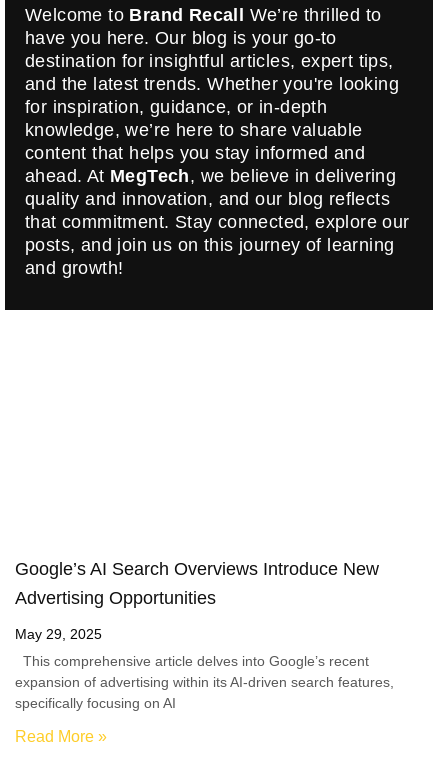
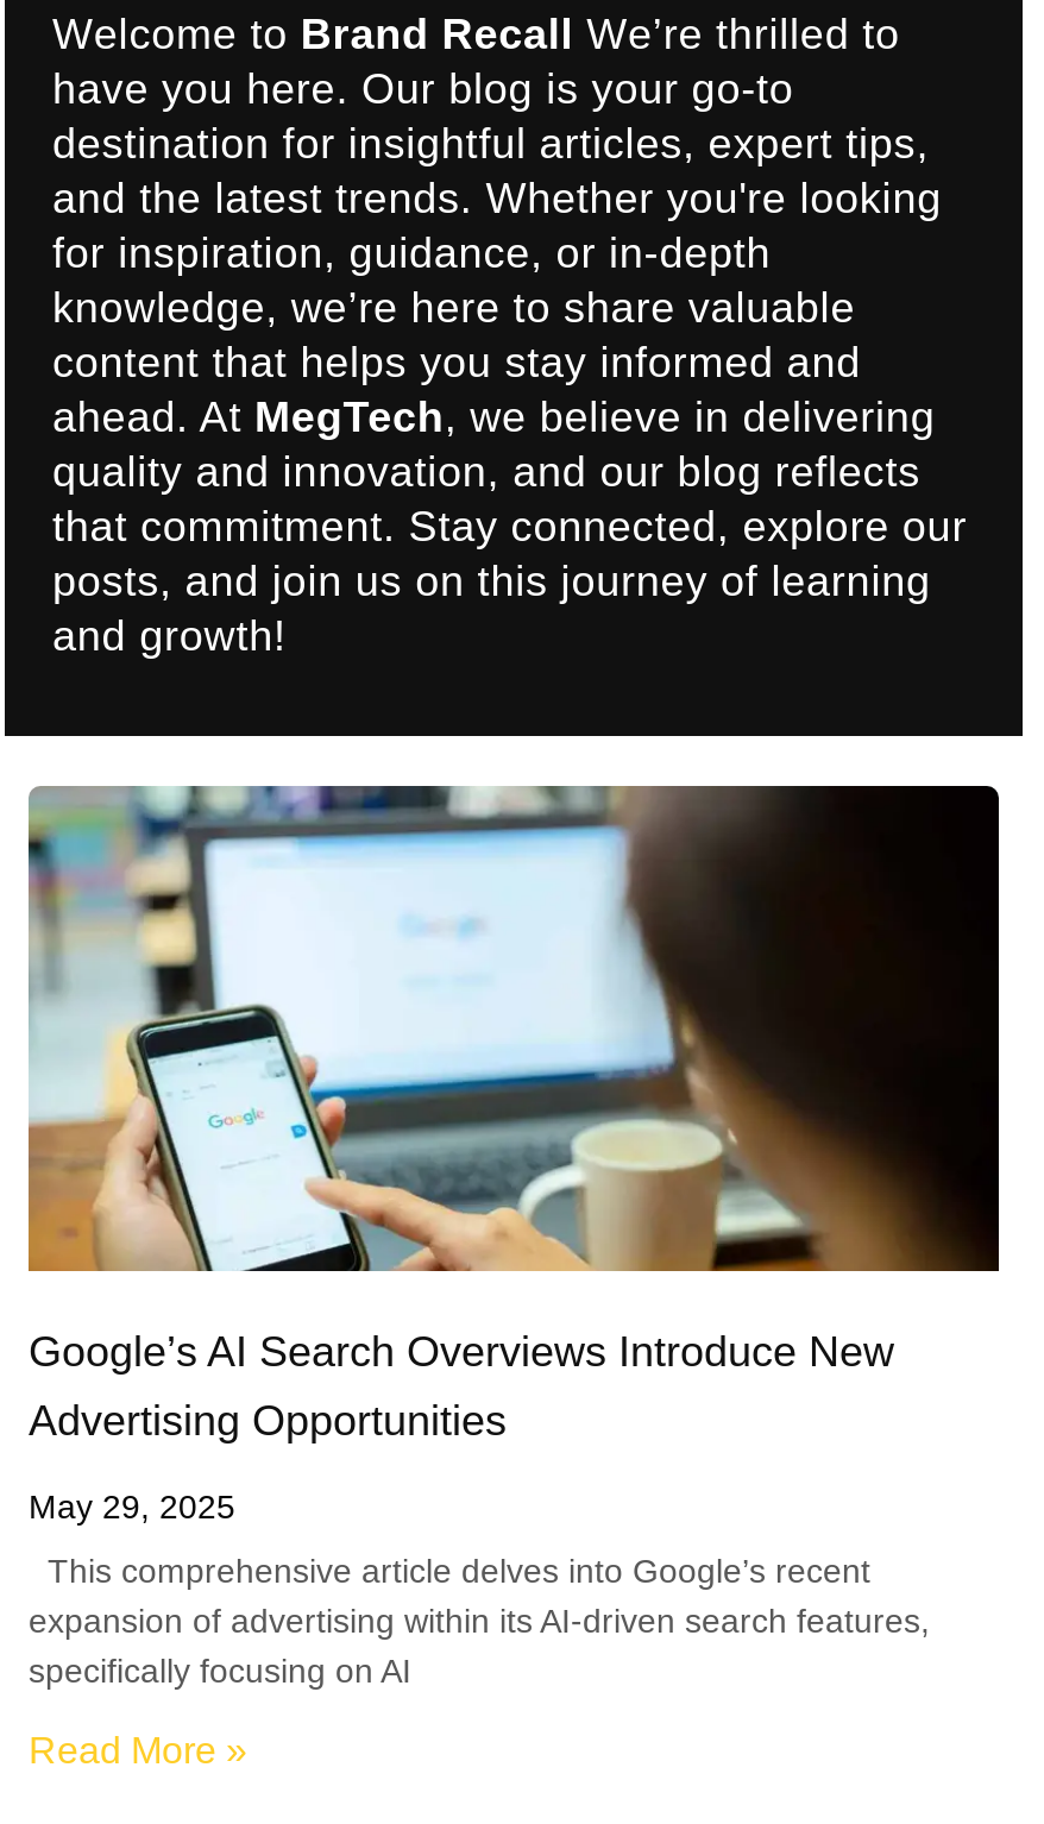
none -> [26,784,1001,1273] [image]

